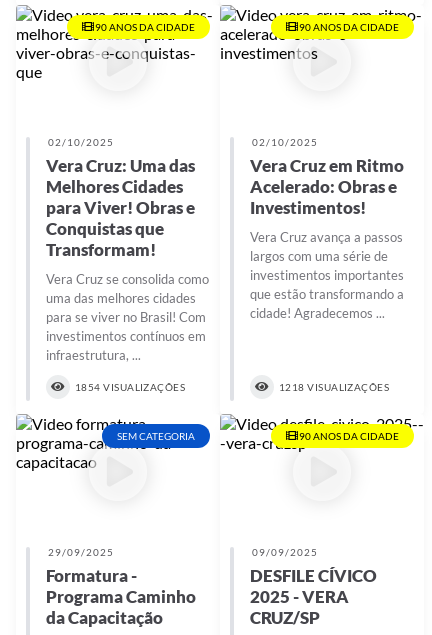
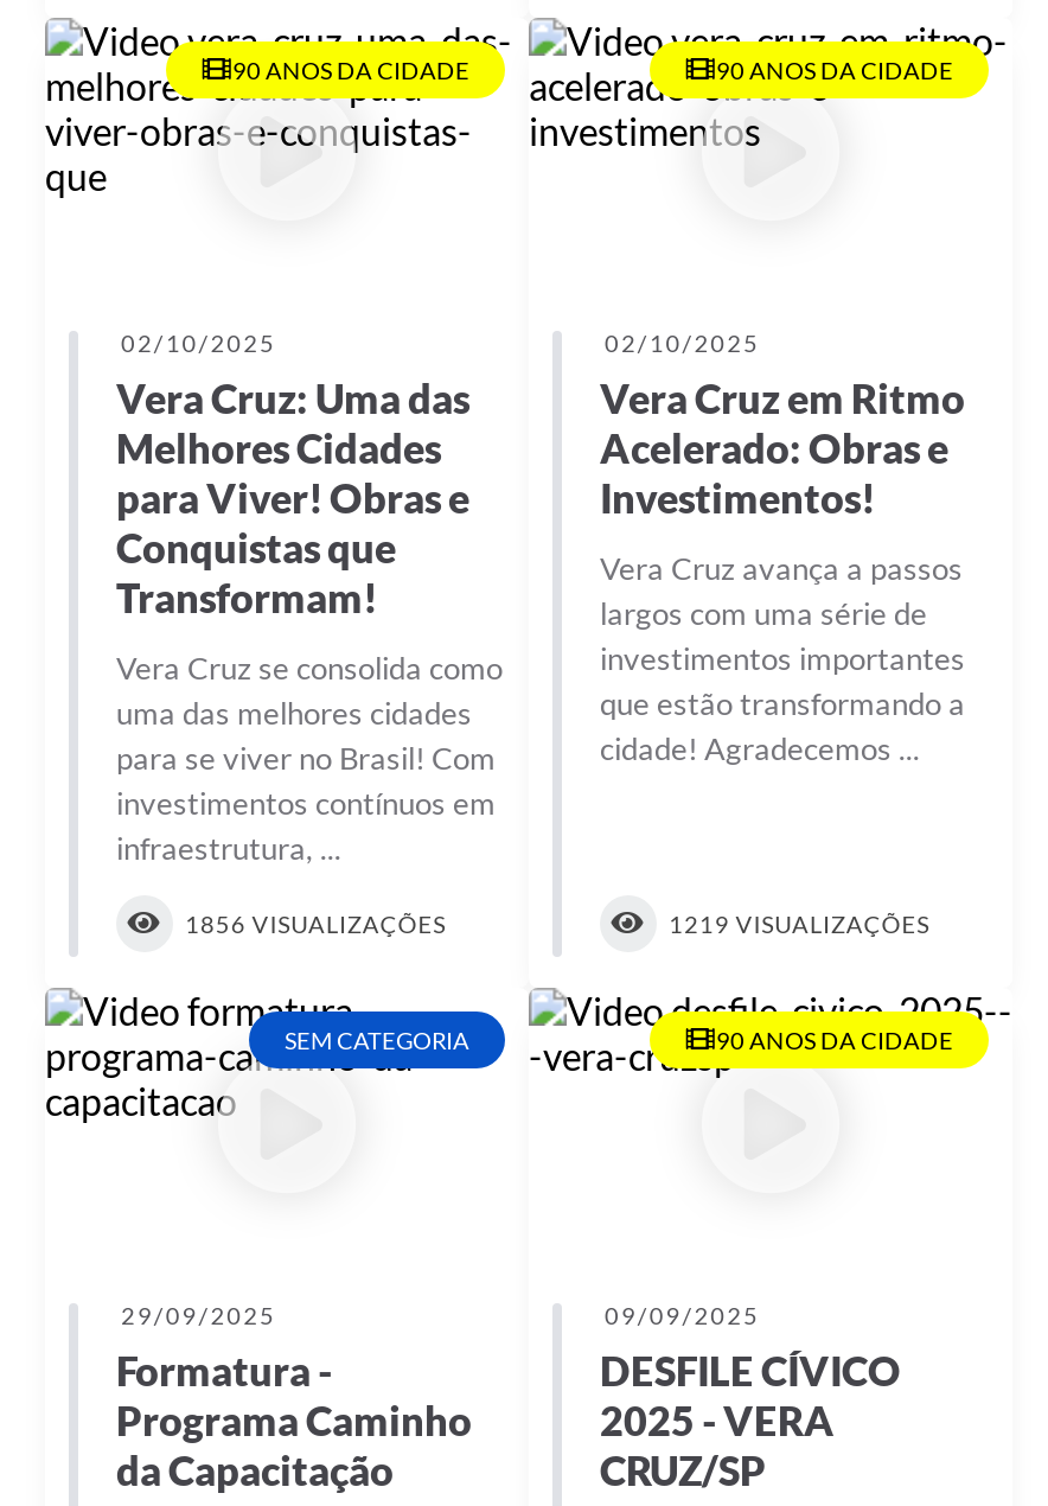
[75,381,185,393] 1854 VISUALIZAÇÕES -> [185,910,446,939] 1856 VISUALIZAÇÕES
[279,381,389,393] 1218 VISUALIZAÇÕES -> [669,910,930,939] 1219 VISUALIZAÇÕES

